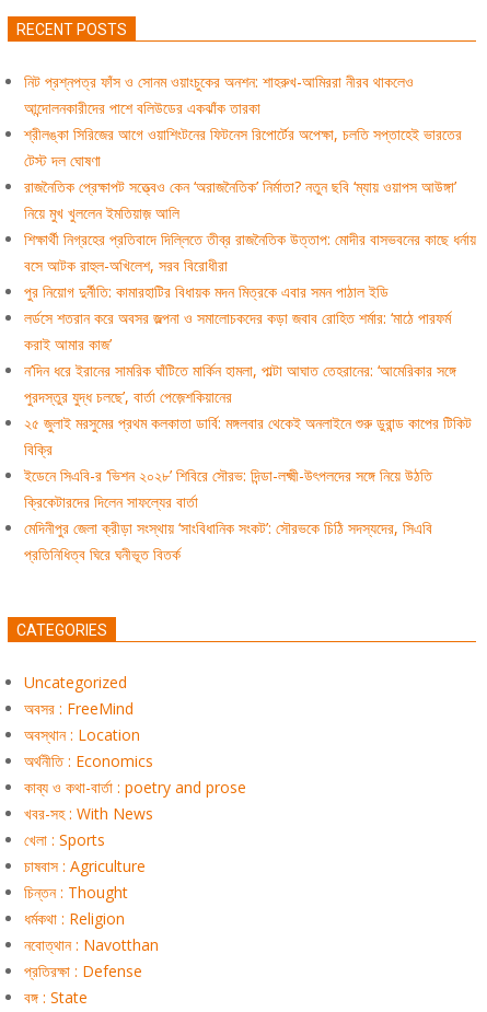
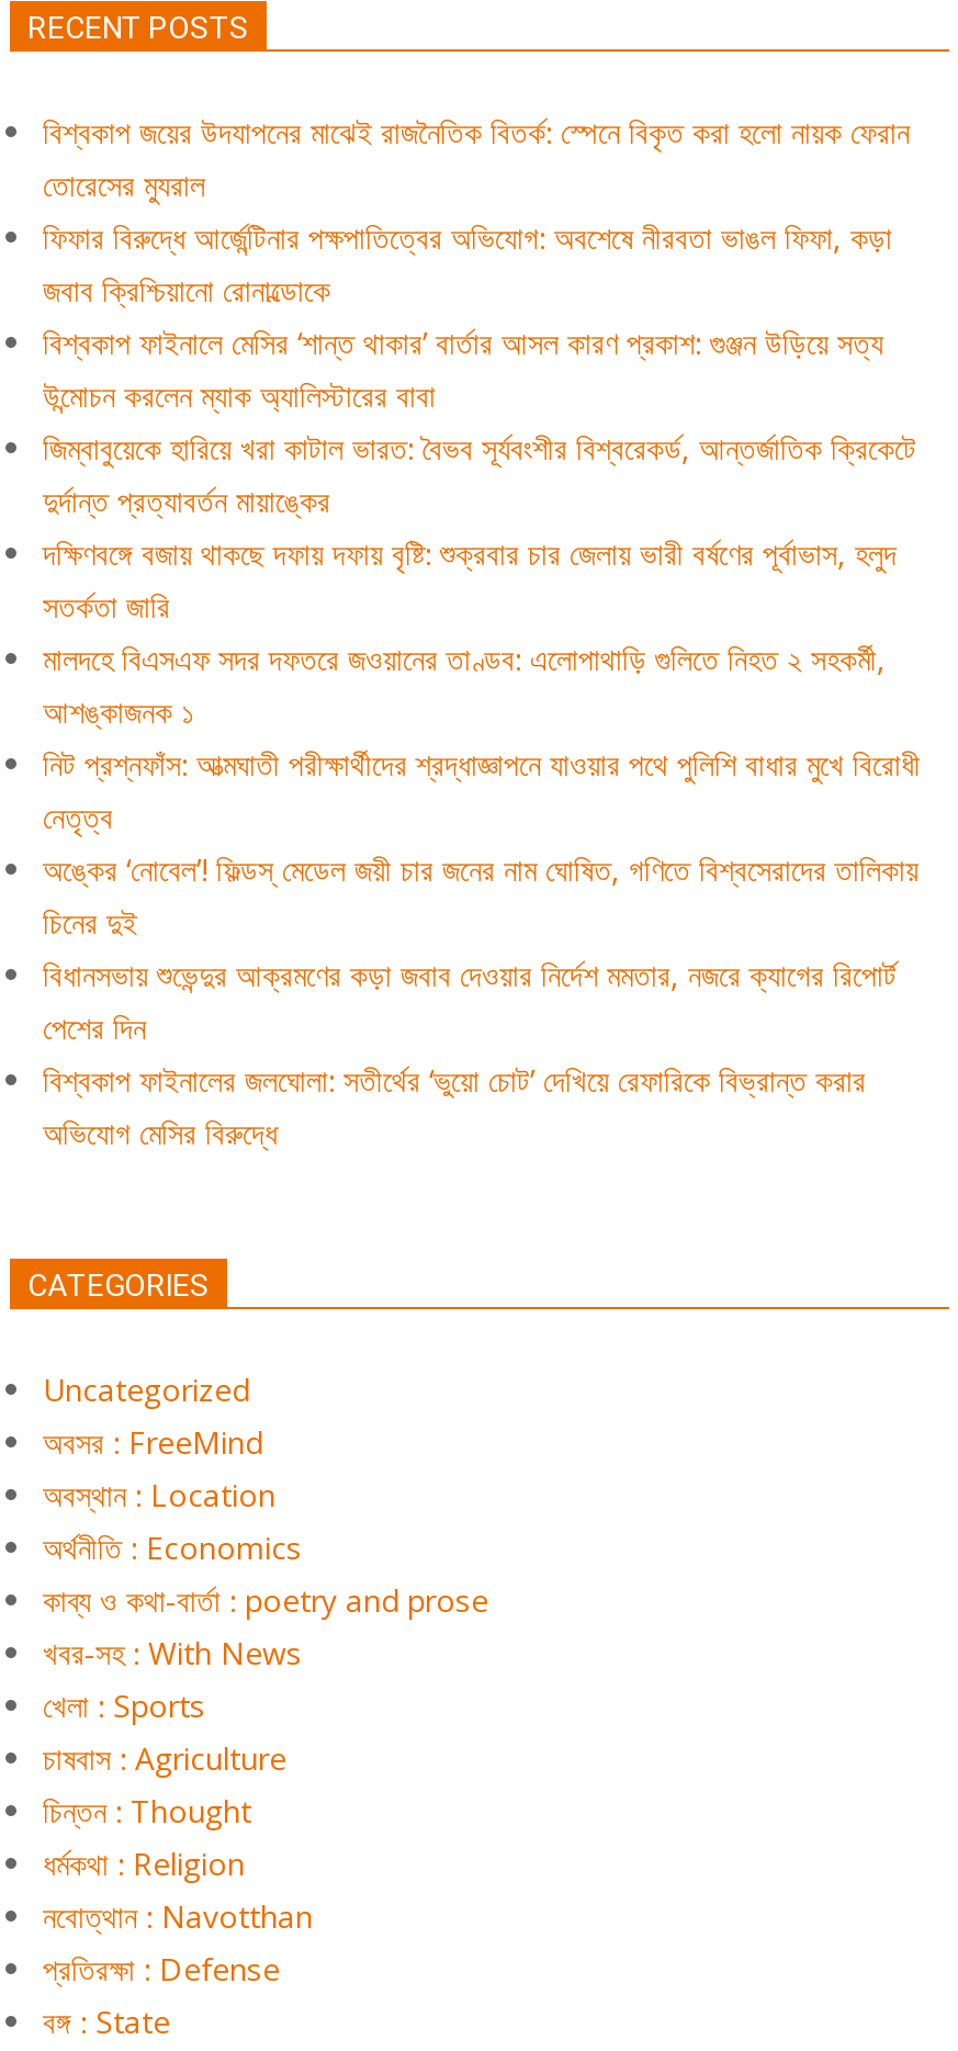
[24,71,476,565] নিট প্রশ্নপত্র ফাঁস ও সোনম ওয়াংচুকের অনশন: শাহরুখ-আমিররা নীরব থাকলেও | আন্দোলনকারীদের পাশে বলিউডের একঝাঁক তারকা | শ্রীলঙ্কা সিরিজের আগে ওয়াশিংটনের ফিটনেস রিপোর্টের অপেক্ষা, চলতি সপ্তাহেই ভারতের | টেস্ট দল ঘোষণা | রাজনৈতিক প্রেক্ষাপট সত্ত্বেও কেন ‘অরাজনৈতিক’ নির্মাতা? নতুন ছবি ‘ম্যায় ওয়াপস আউঙ্গা’ | নিয়ে মুখ খুললেন ইমতিয়াজ় আলি | শিক্ষার্থী নিগ্রহের প্রতিবাদে দিল্লিতে তীব্র রাজনৈতিক উত্তাপ: মোদীর বাসভবনের কাছে ধর্নায় | বসে আটক রাহুল-অখিলেশ, সরব বিরোধীরা | পুর নিয়োগ দুর্নীতি: কামারহাটির বিধায়ক মদন মিত্রকে এবার সমন পাঠাল ইডি | লর্ডসে শতরান করে অবসর জল্পনা ও সমালোচকদের কড়া জবাব রোহিত শর্মার: ‘মাঠে পারফর্ম | করাই আমার কাজ’ | ন’দিন ধরে ইরানের সামরিক ঘাঁটিতে মার্কিন হামলা, পাল্টা আঘাত তেহরানের: ‘আমেরিকার সঙ্গে | পুরদস্তুর যুদ্ধ চলছে’, বার্তা পেজ়েশকিয়ানের | ২৫ জুলাই মরসুমের প্রথম কলকাতা ডার্বি: মঙ্গলবার থেকেই অনলাইনে শুরু ডুরান্ড কাপের টিকিট | বিক্রি | ইডেনে সিএবি-র ‘ভিশন ২০২৮’ শিবিরে সৌরভ: দিন্ডা-লক্ষ্মী-উৎপলদের সঙ্গে নিয়ে উঠতি | ক্রিকেটারদের দিলেন সাফল্যের বার্তা | মেদিনীপুর জেলা ক্রীড়া সংস্থায় ‘সাংবিধানিক সংকট’: সৌরভকে চিঠি সদস্যদের, সিএবি | প্রতিনিধিত্ব ঘিরে ঘনীভূত বিতর্ক -> [43,111,921,1154] বিশ্বকাপ জয়ের উদযাপনের মাঝেই রাজনৈতিক বিতর্ক: স্পেনে বিকৃত করা হলো নায়ক ফেরান | তোরেসের ম্যুরাল | ফিফার বিরুদ্ধে আর্জেন্টিনার পক্ষপাতিত্বের অভিযোগ: অবশেষে নীরবতা ভাঙল ফিফা, কড়া | জবাব ক্রিশ্চিয়ানো রোনাল্ডোকে | বিশ্বকাপ ফাইনালে মেসির ‘শান্ত থাকার’ বার্তার আসল কারণ প্রকাশ: গুঞ্জন উড়িয়ে সত্য | উন্মোচন করলেন ম্যাক অ্যালিস্টারের বাবা | জিম্বাবুয়েকে হারিয়ে খরা কাটাল ভারত: বৈভব সূর্যবংশীর বিশ্বরেকর্ড, আন্তর্জাতিক ক্রিকেটে | দুর্দান্ত প্রত্যাবর্তন মায়াঙ্কের | দক্ষিণবঙ্গে বজায় থাকছে দফায় দফায় বৃষ্টি: শুক্রবার চার জেলায় ভারী বর্ষণের পূর্বাভাস, হলুদ | সতর্কতা জারি | মালদহে বিএসএফ সদর দফতরে জওয়ানের তাণ্ডব: এলোপাথাড়ি গুলিতে নিহত ২ সহকর্মী, | আশঙ্কাজনক ১ | নিট প্রশ্নফাঁস: আত্মঘাতী পরীক্ষার্থীদের শ্রদ্ধাজ্ঞাপনে যাওয়ার পথে পুলিশি বাধার মুখে বিরোধী | নেতৃত্ব | অঙ্কের ‘নোবেল’! ফিল্ডস্‌ মেডেল জয়ী চার জনের নাম ঘোষিত, গণিতে বিশ্বসেরাদের তালিকায় | চিনের দুই | বিধানসভায় শুভেন্দুর আক্রমণের কড়া জবাব দেওয়ার নির্দেশ মমতার, নজরে ক্যাগের রিপোর্ট | পেশের দিন | বিশ্বকাপ ফাইনালের জলঘোলা: সতীর্থের ‘ভুয়ো চোট’ দেখিয়ে রেফারিকে বিভ্রান্ত করার | অভিযোগ মেসির বিরুদ্ধে

